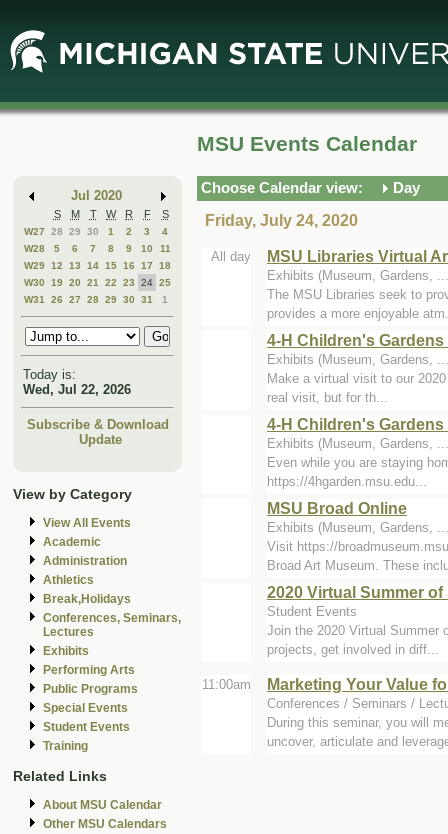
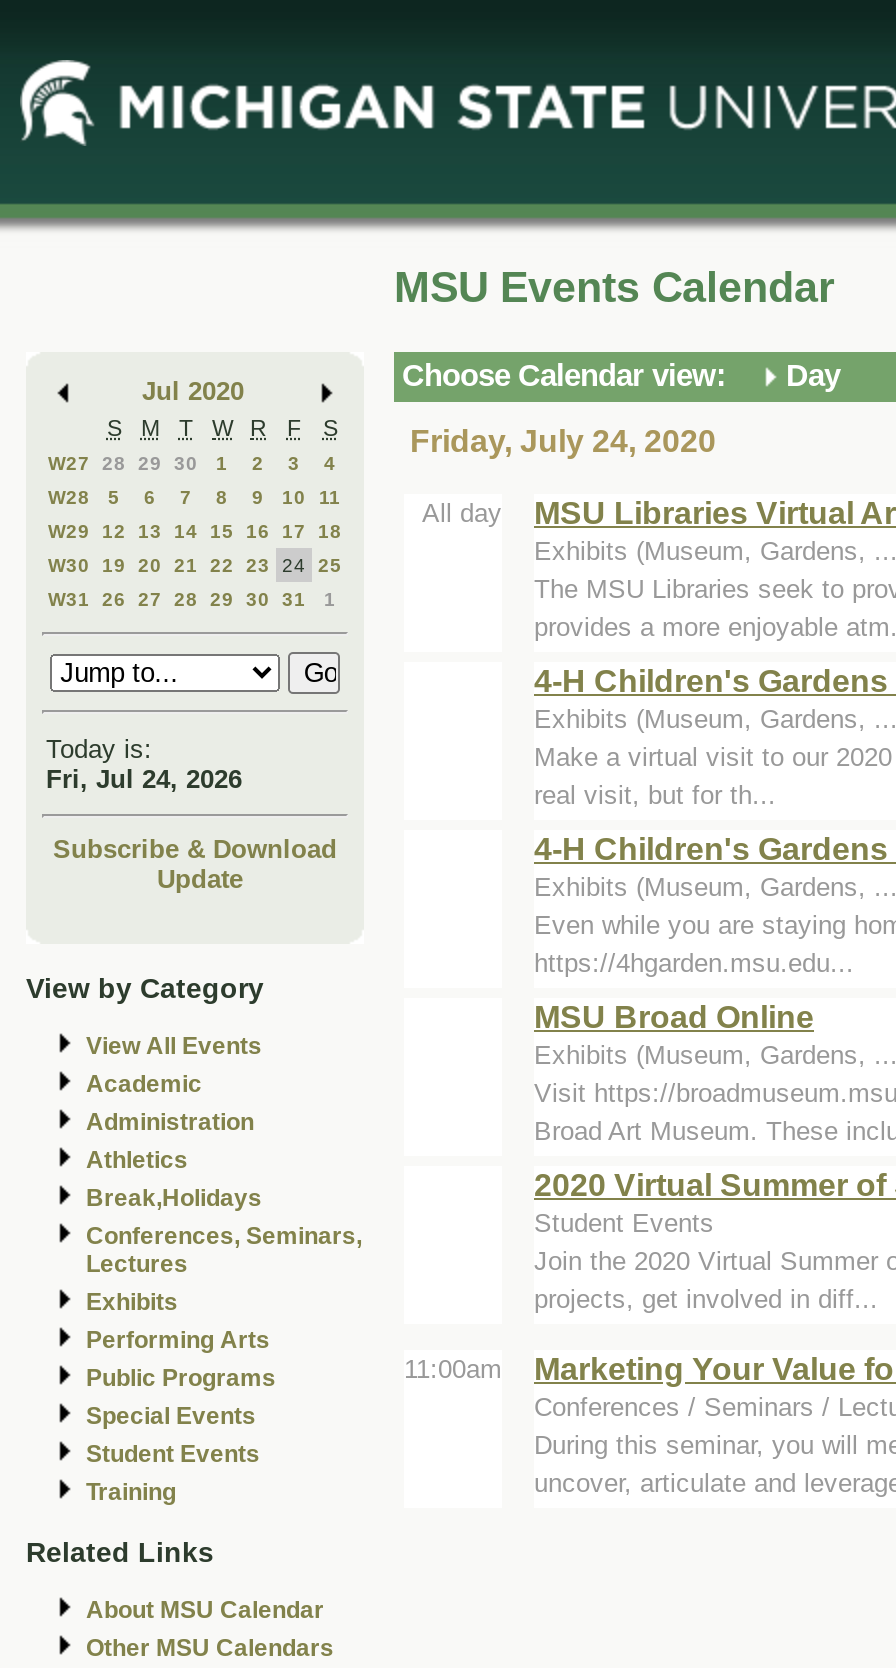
[23,382,131,397] Wed, Jul 22, 2026 -> [46,765,242,795] Fri, Jul 24, 2026

